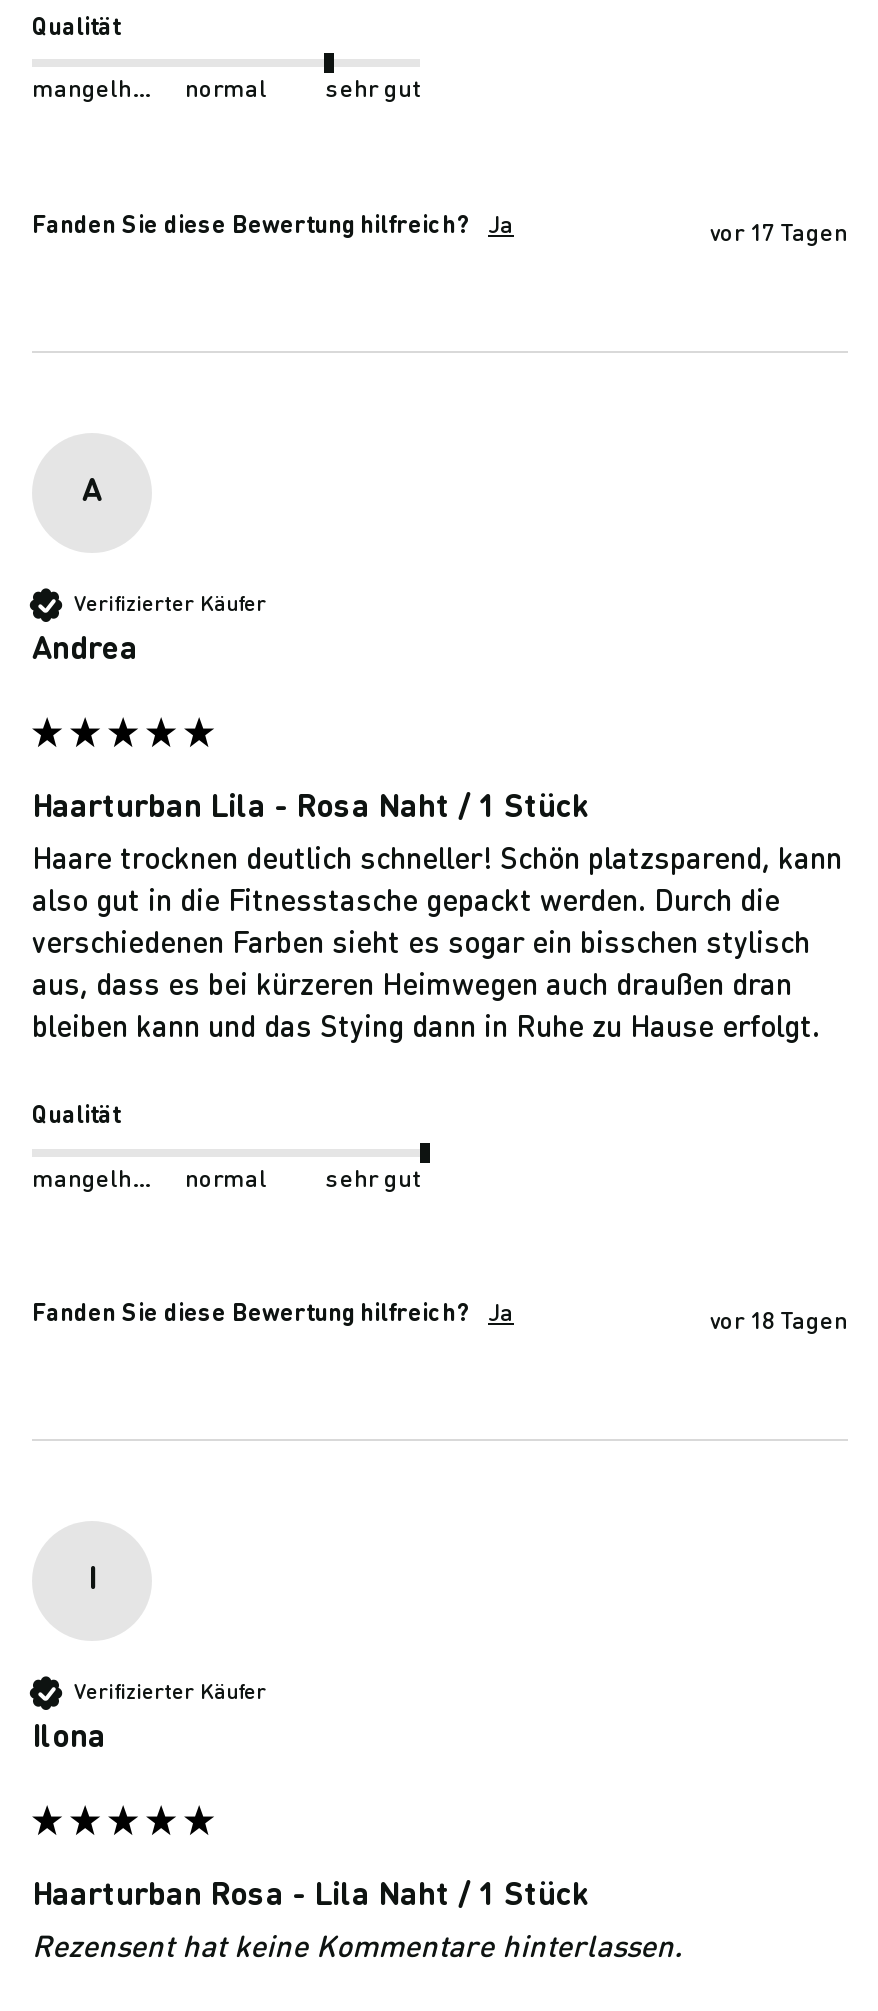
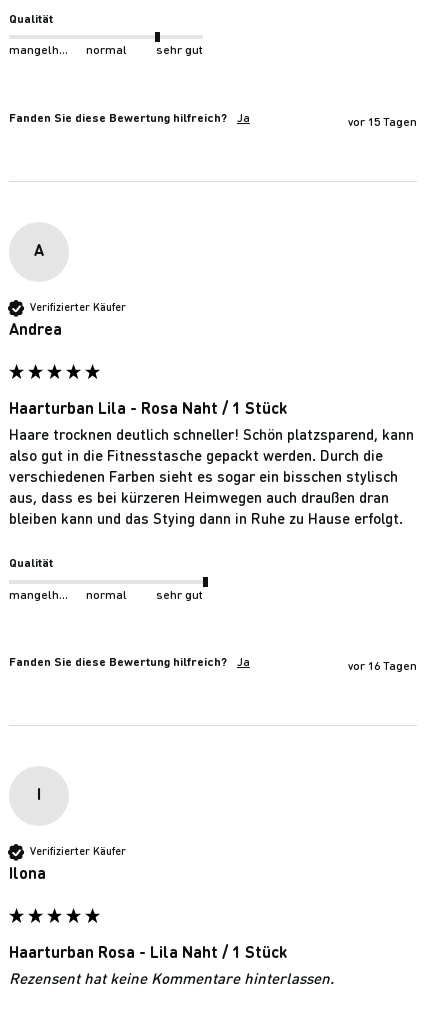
[710,223,848,247] vor 17 Tagen -> [348,117,417,129] vor 15 Tagen
[710,1312,848,1336] vor 18 Tagen -> [348,661,417,673] vor 16 Tagen

